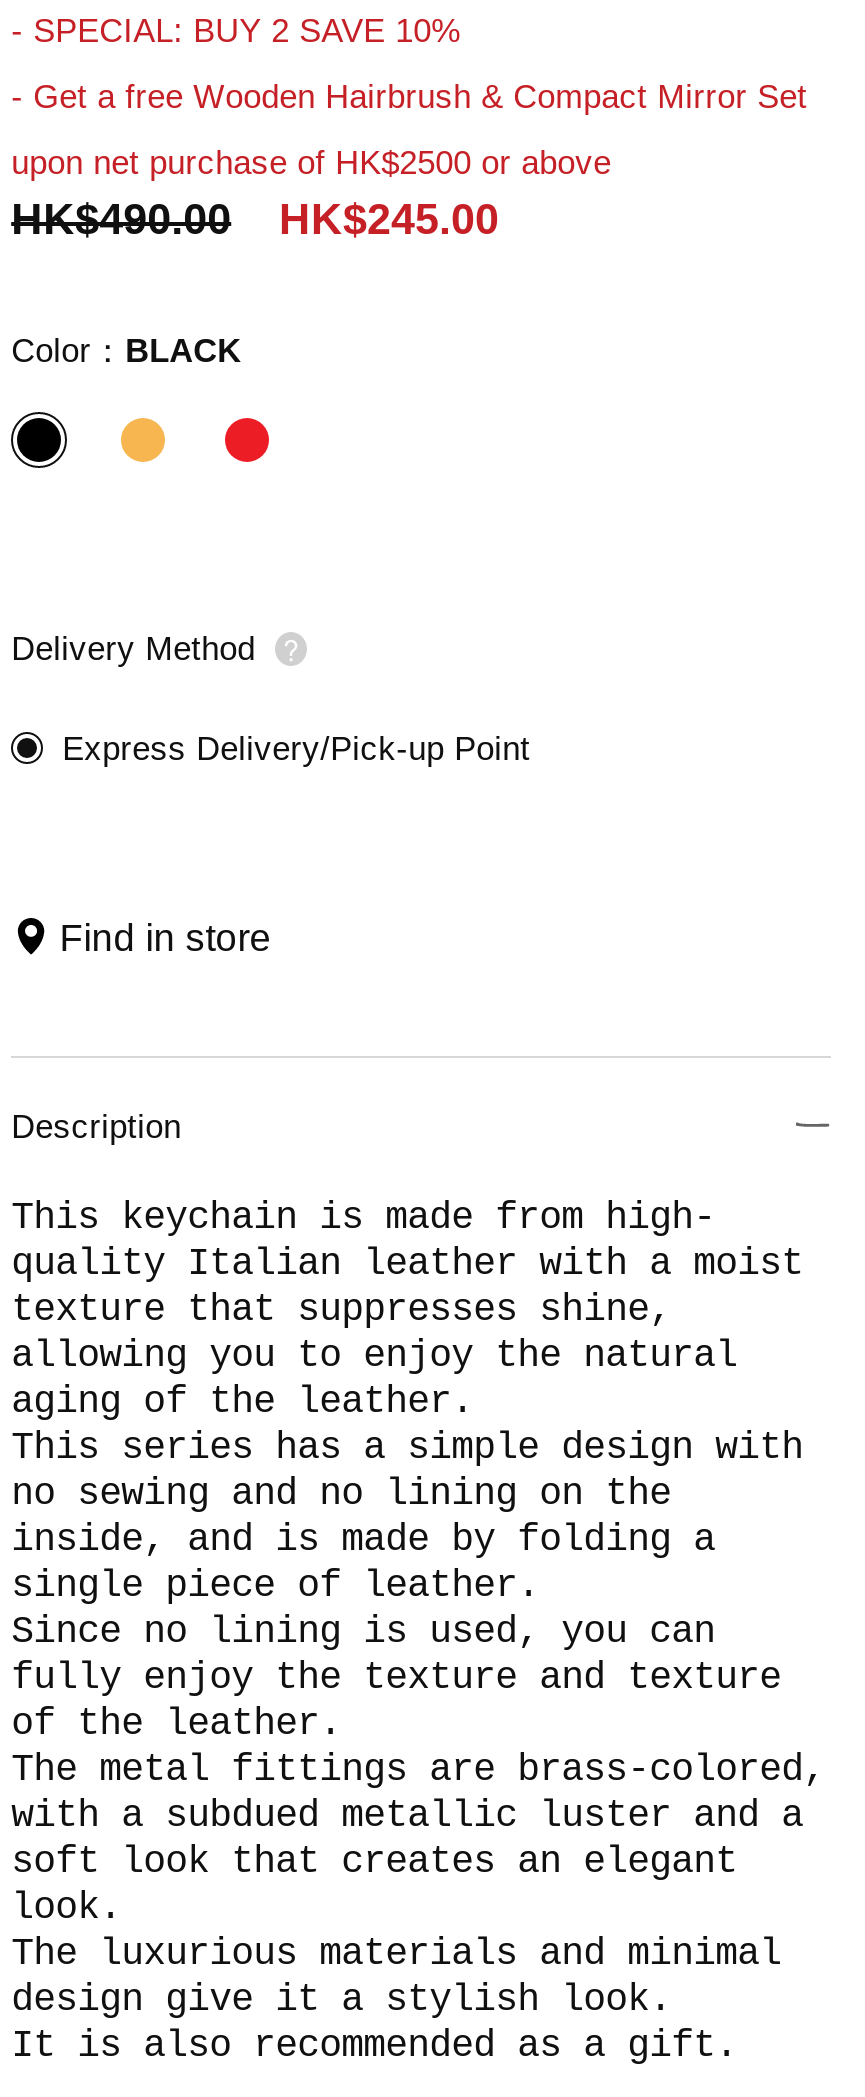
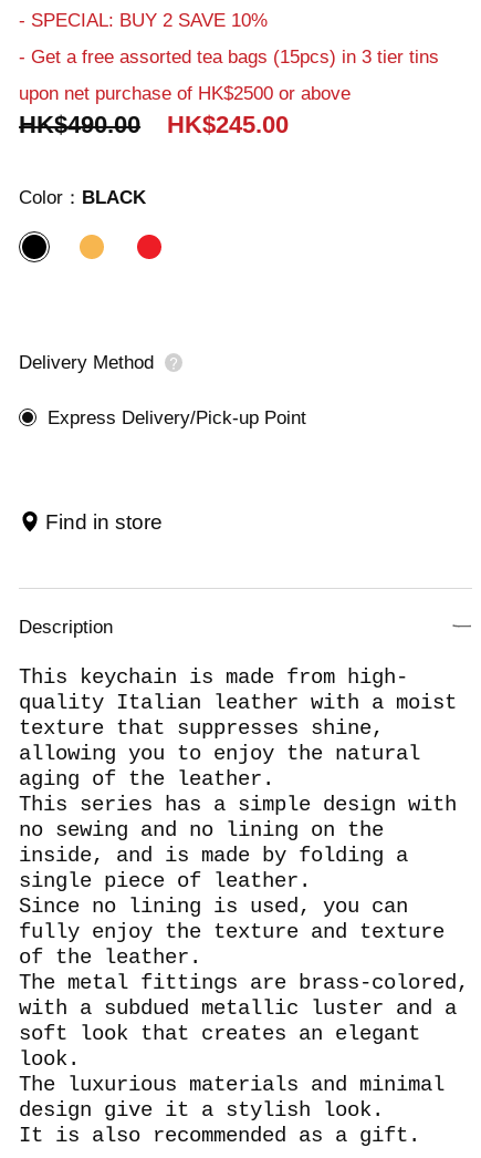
[11,78,807,116] - Get a free Wooden Hairbrush & Compact Mirror Set -> [19,47,439,68] - Get a free assorted tea bags (15pcs) in 3 tier tins

